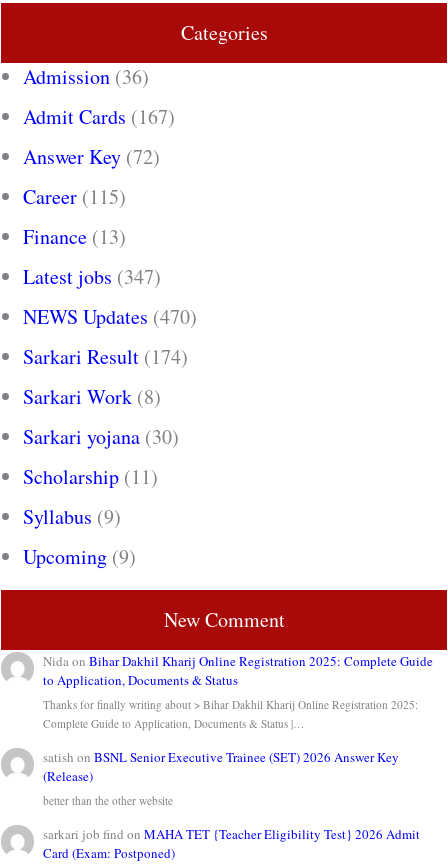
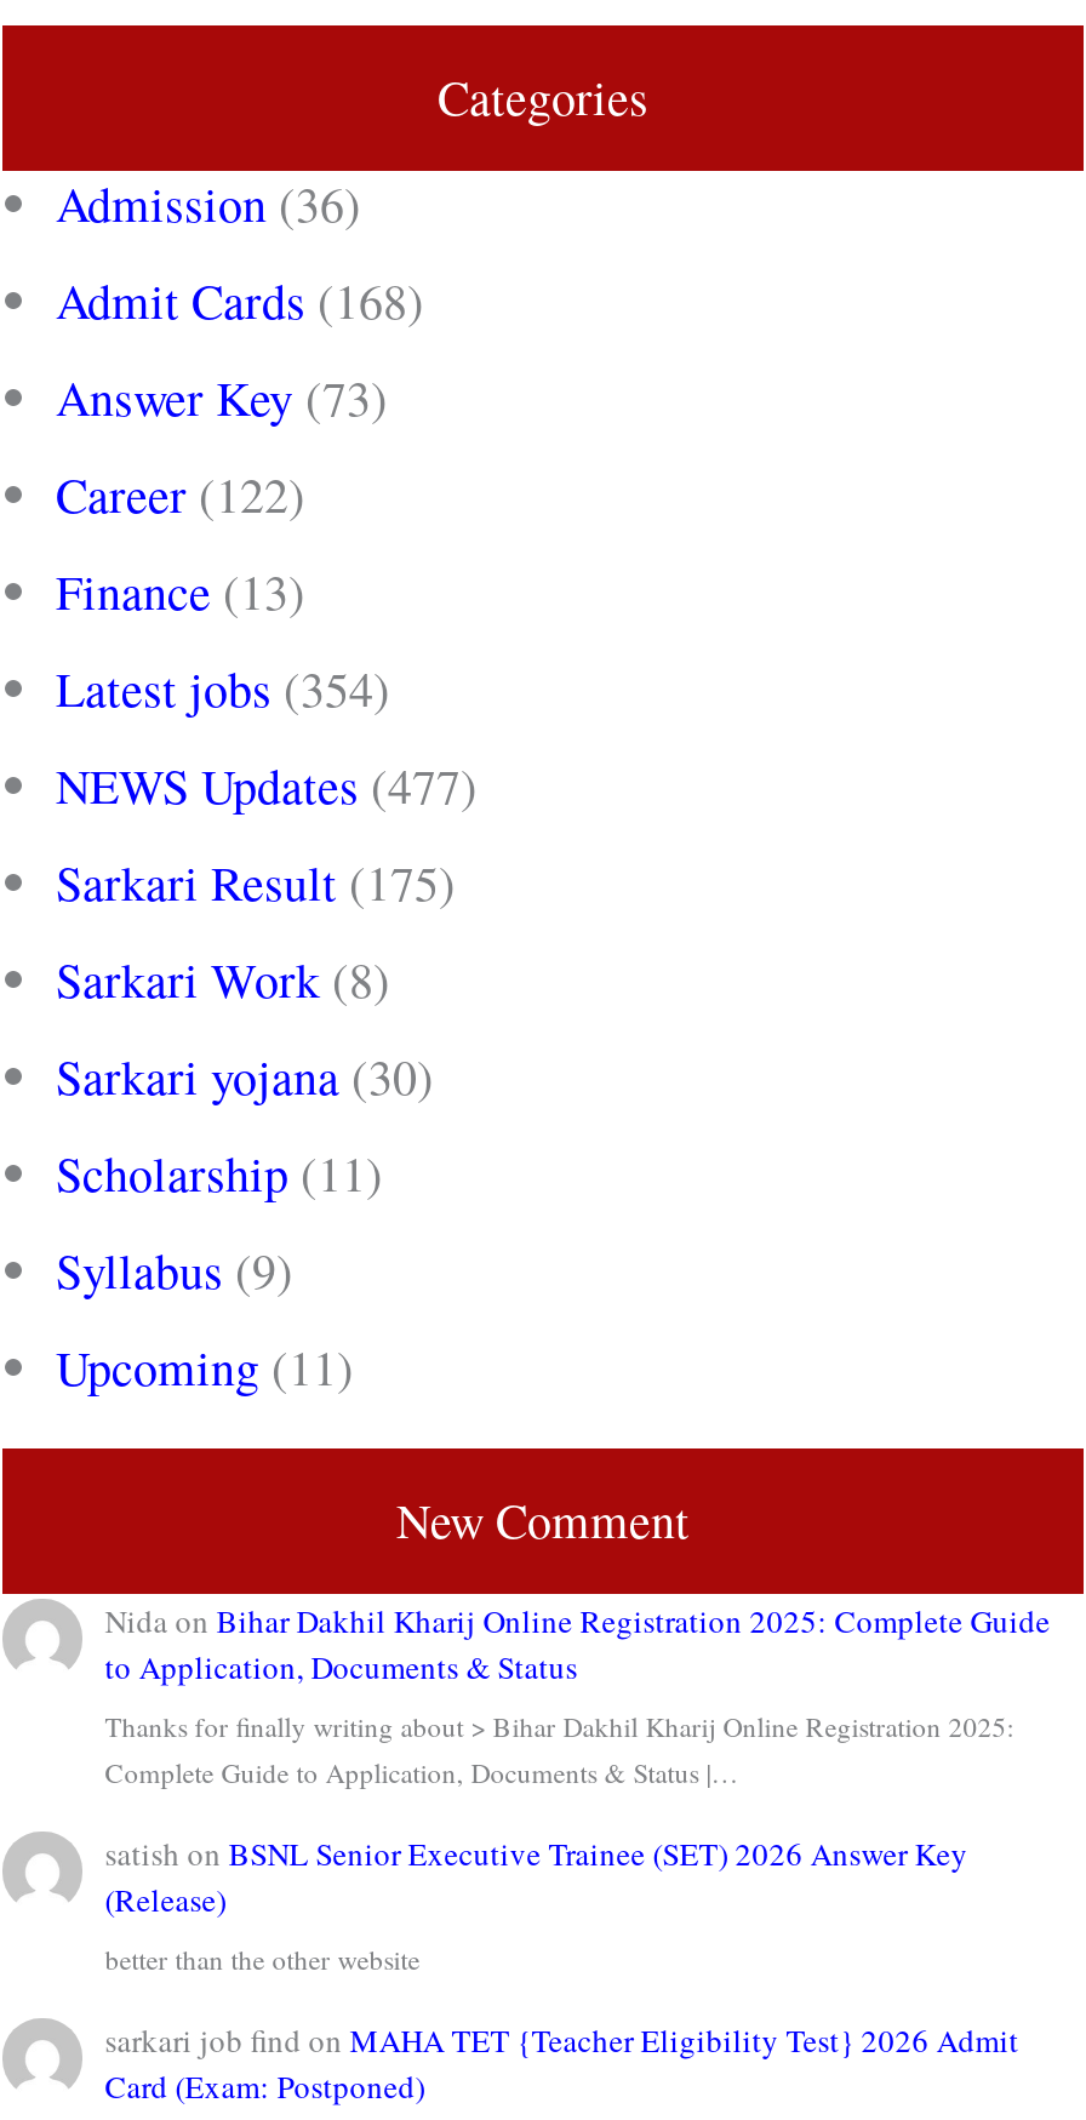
[23,103,175,130] Admit Cards (167) -> [56,269,424,334] Admit Cards (168)
[23,143,160,170] Answer Key (72) -> [56,366,388,431] Answer Key (73)
[23,183,126,210] Career (115) -> [56,463,305,528] Career (122)
[23,263,161,290] Latest jobs (347) -> [56,657,390,722] Latest jobs (354)
[23,303,197,330] NEWS Updates (470) -> [56,754,478,819] NEWS Updates (477)
[23,343,188,370] Sarkari Result (174) -> [56,851,456,916] Sarkari Result (175)
[23,543,136,570] Upcoming (9) -> [56,1336,354,1401] Upcoming (11)

